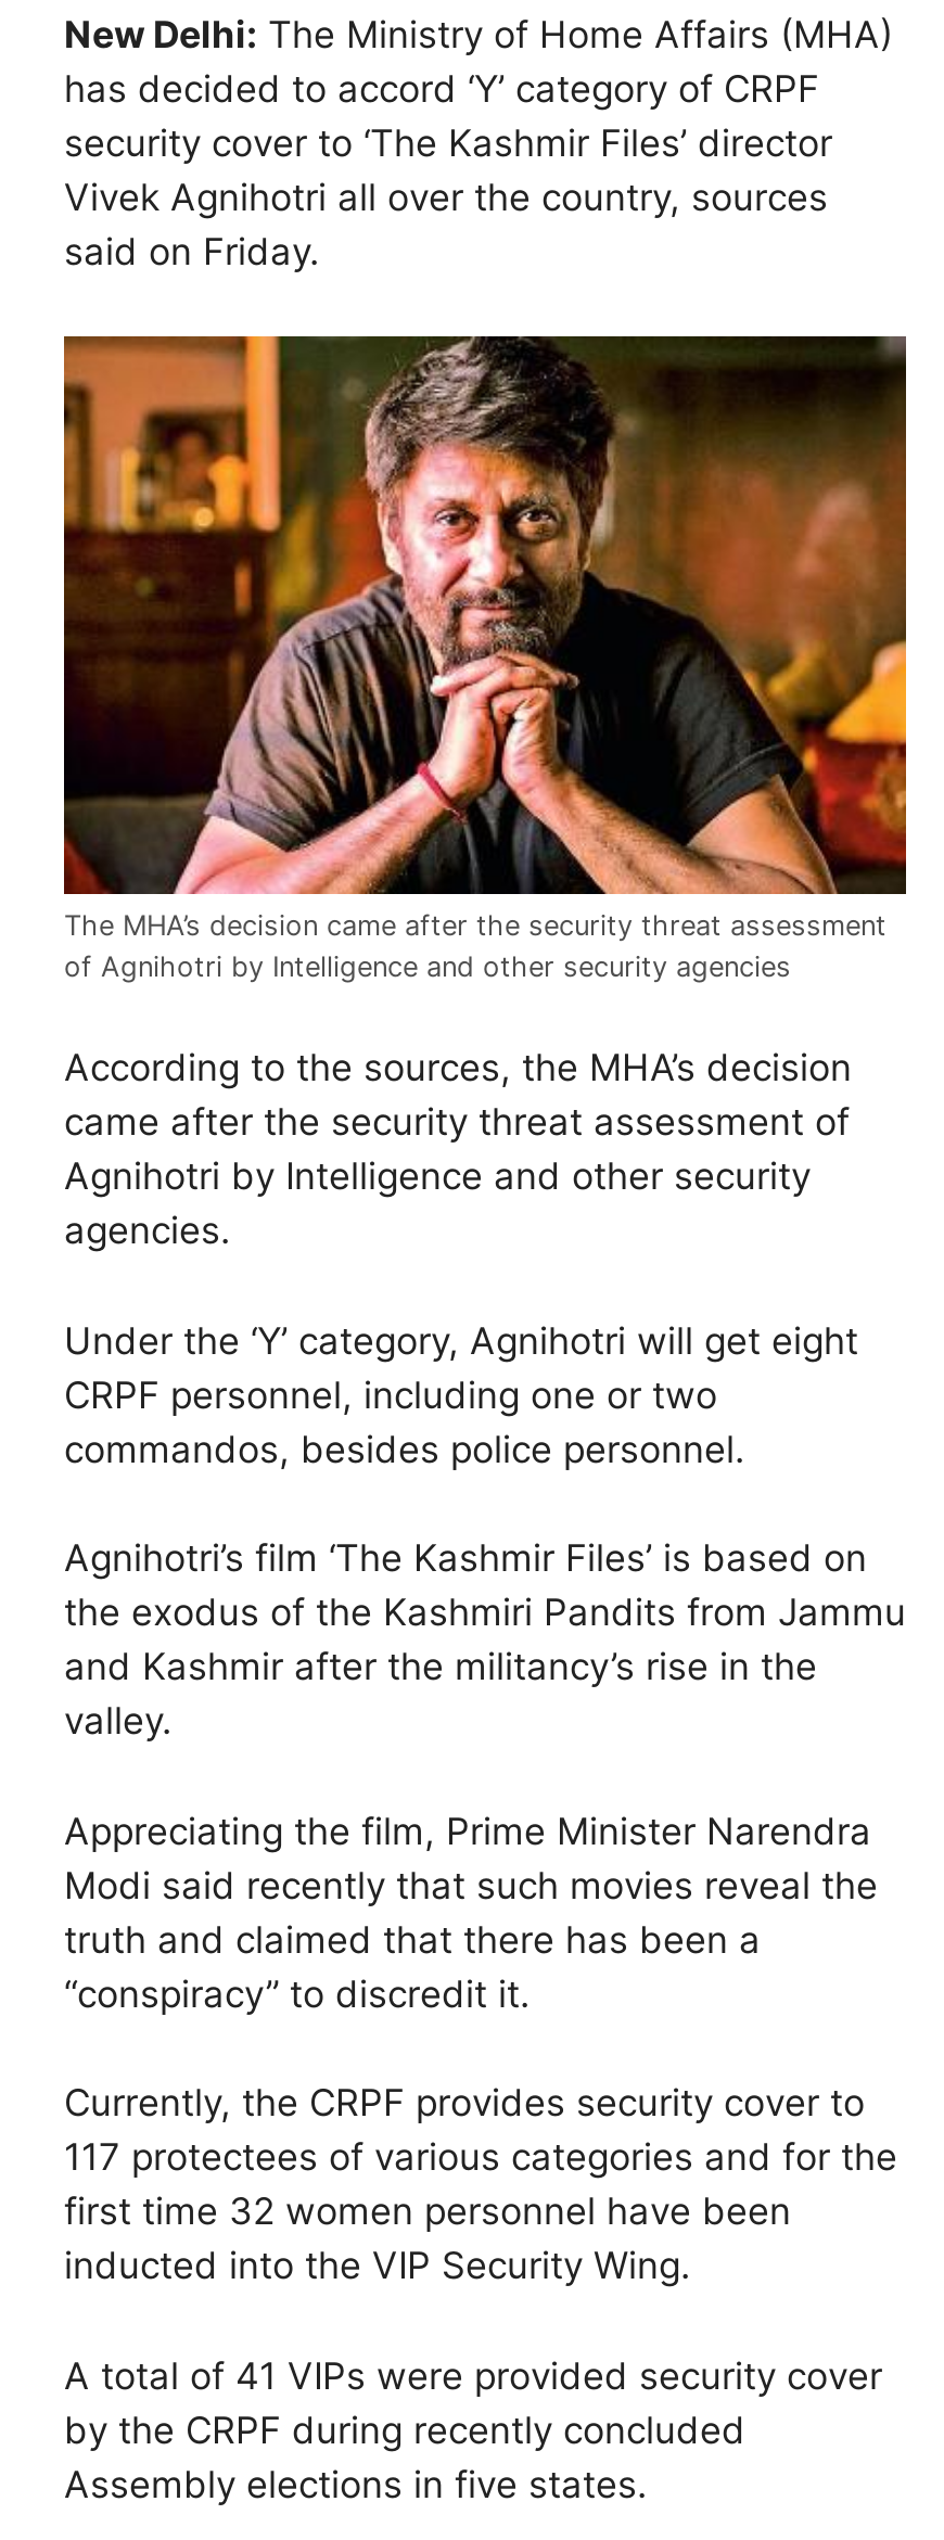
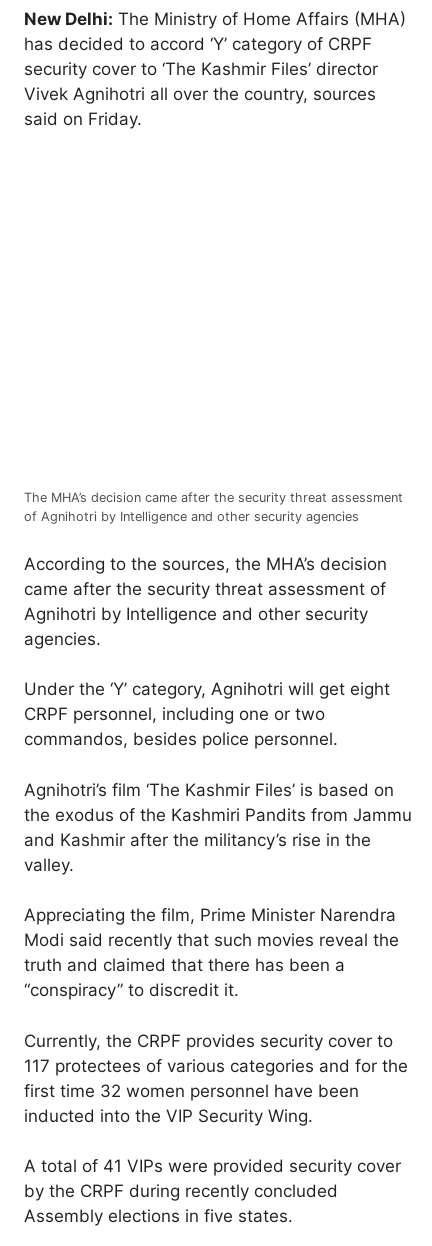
[62,334,908,896] [image] -> none

